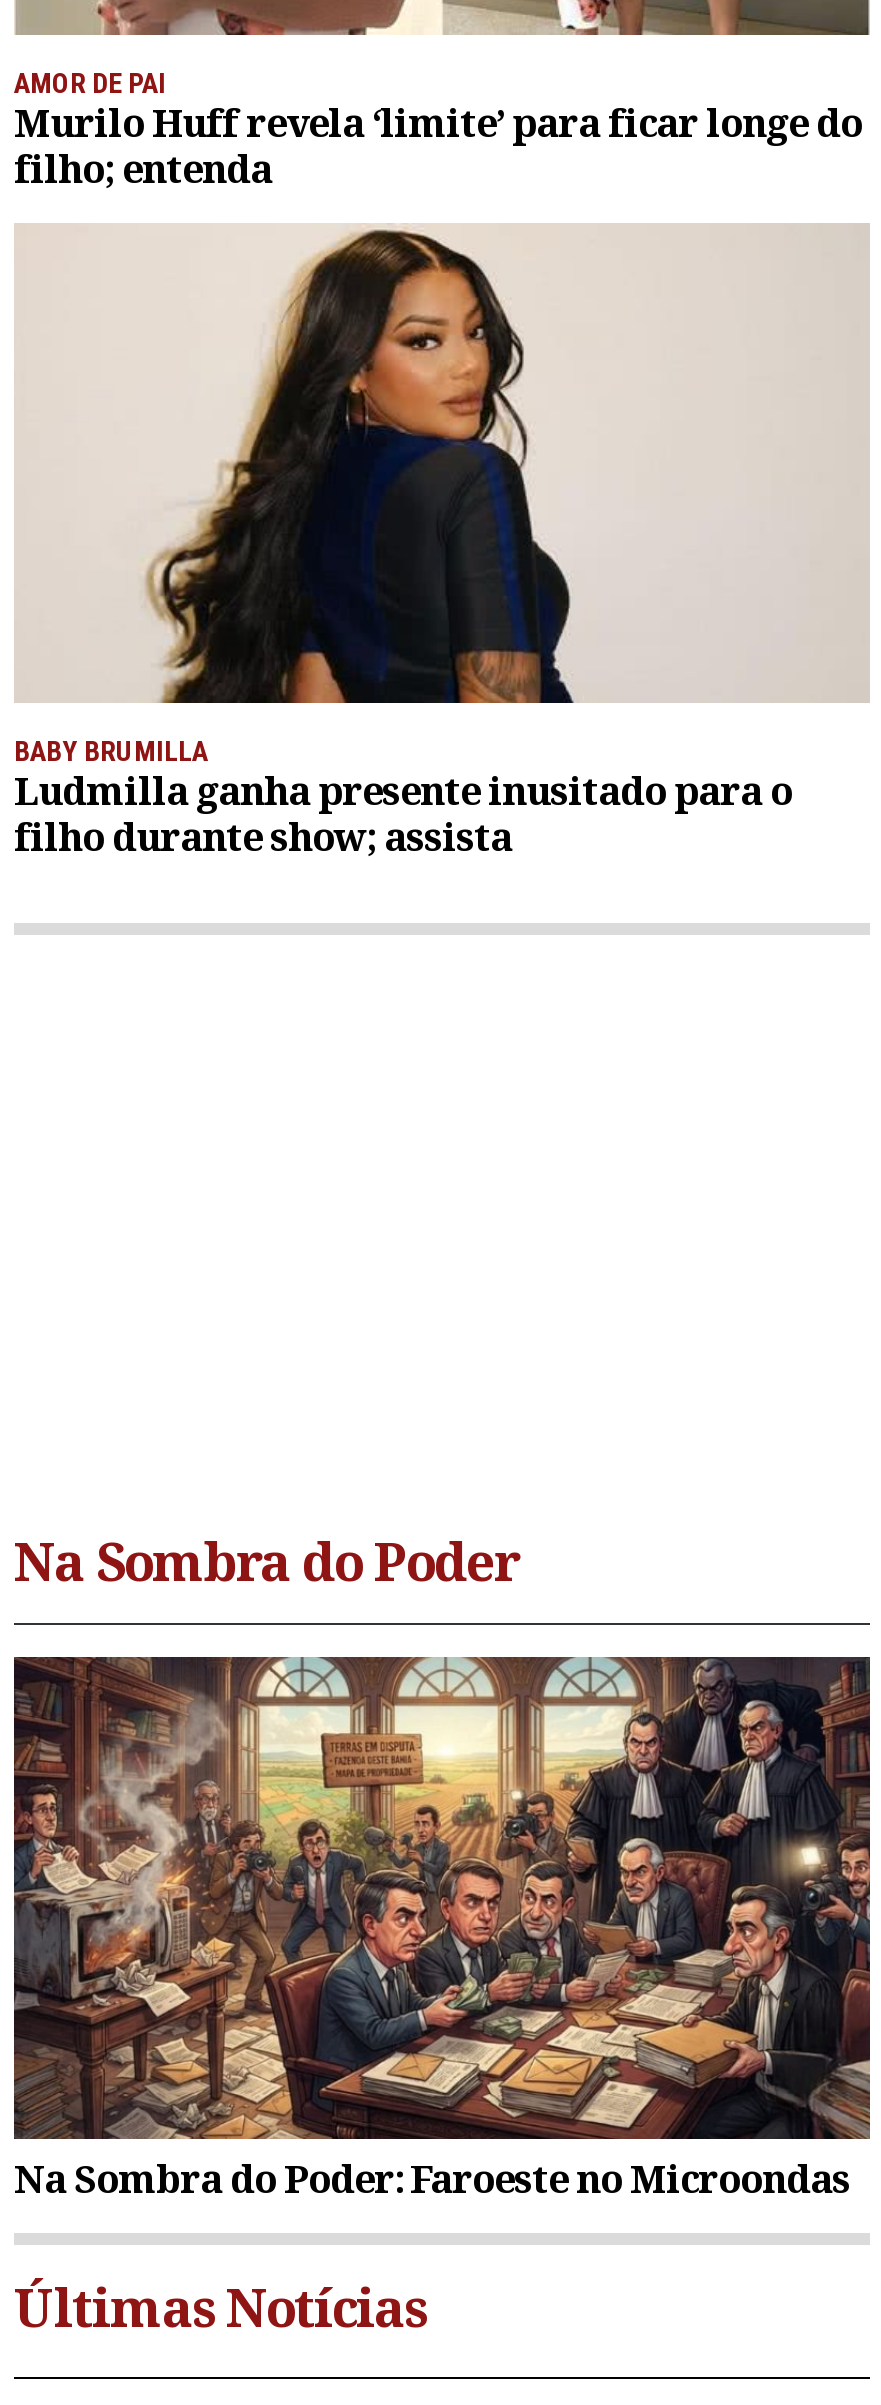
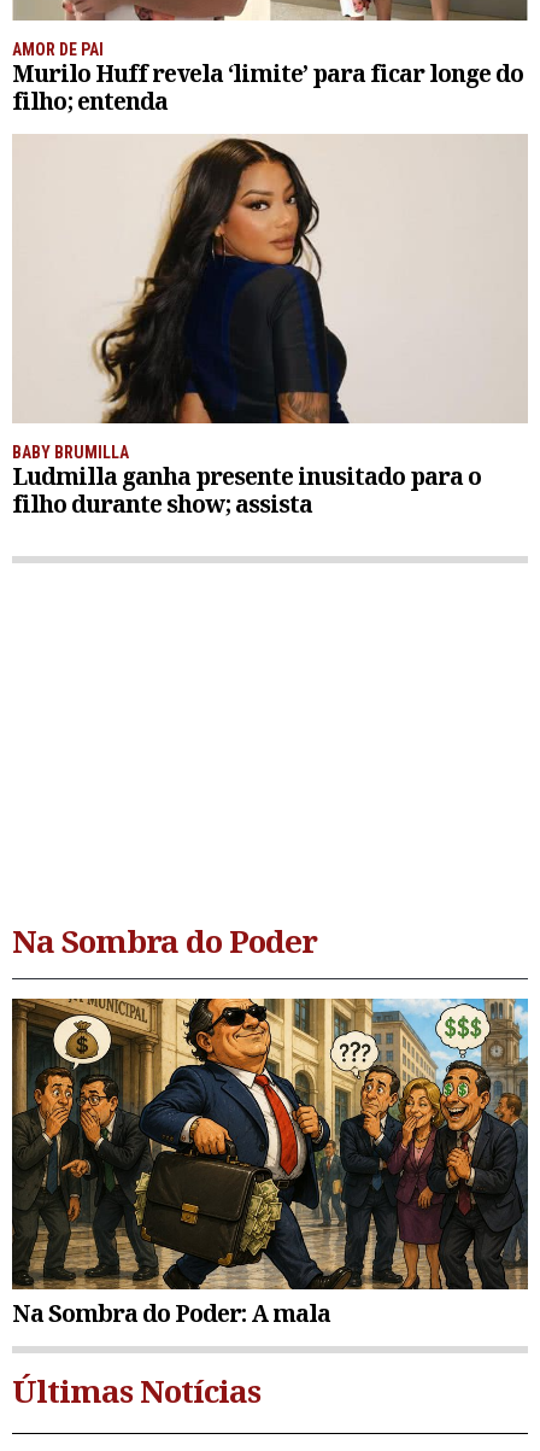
[14,1656,872,2204] [image] | Na Sombra do Poder: Faroeste no Microondas -> [12,997,529,1329] [image] | Na Sombra do Poder: A mala

